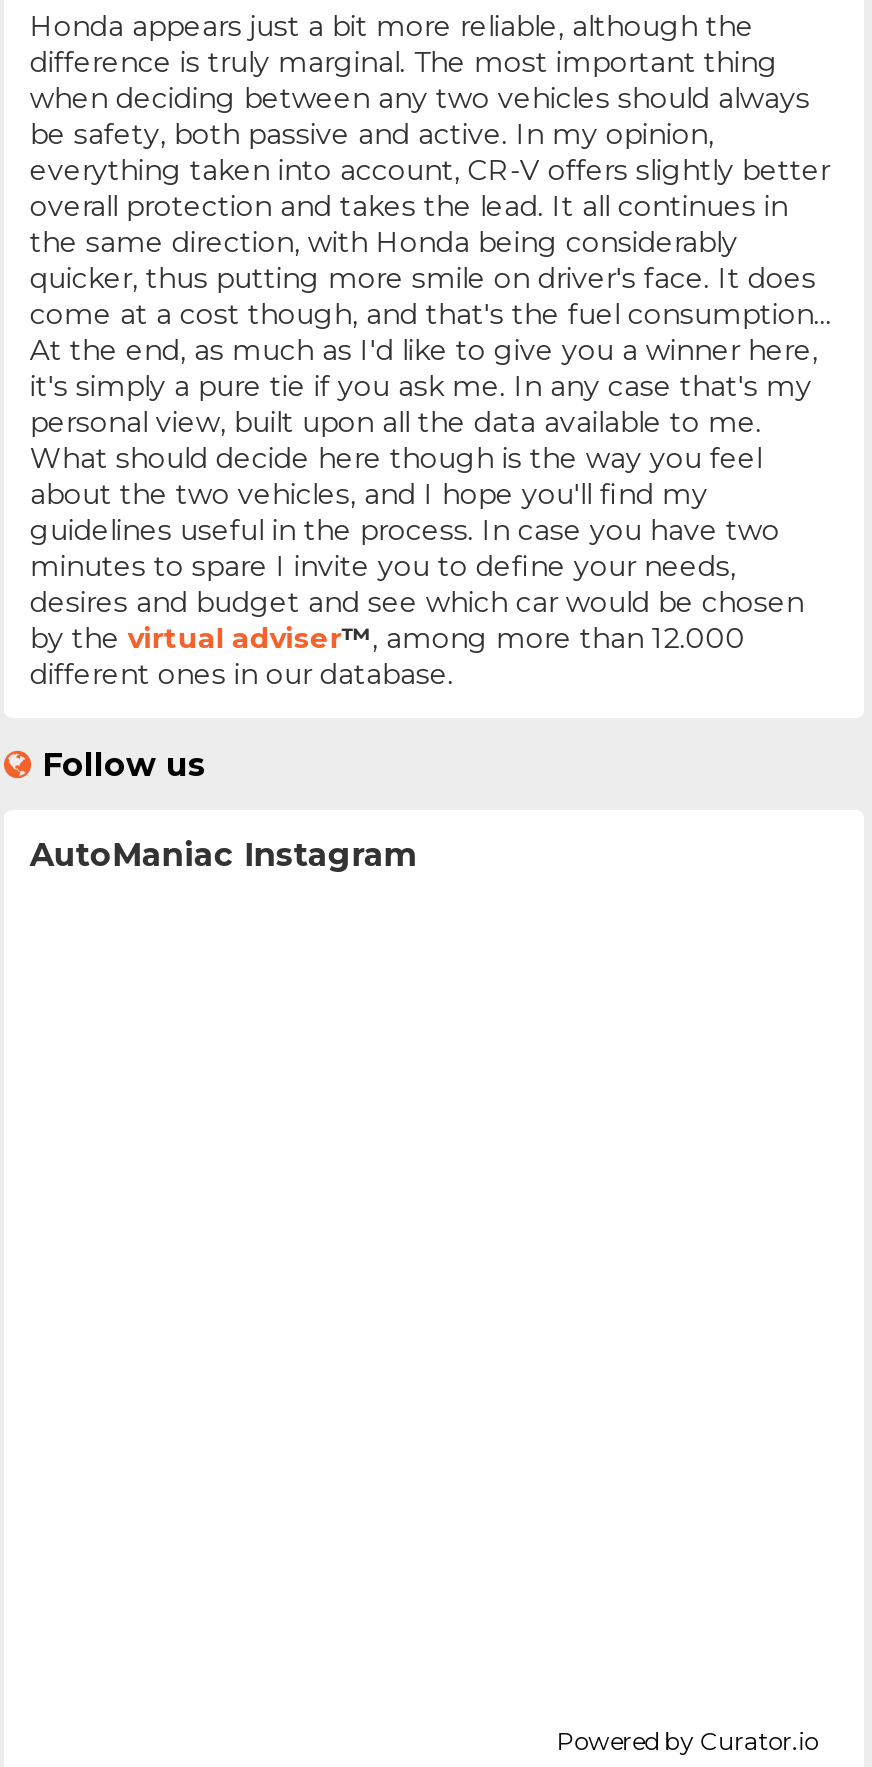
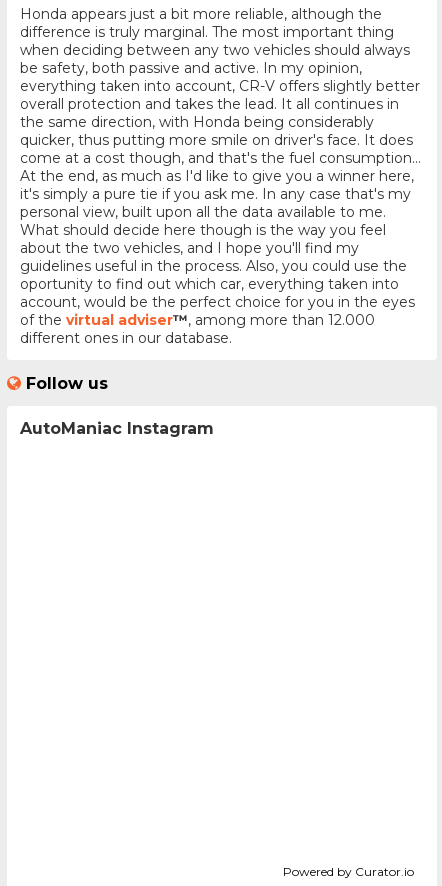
[30,513,804,657] guidelines useful in the process. In case you have two | minutes to spare I invite you to define your needs, | desires and budget and see which car would be chosen | by the virtual adviser™, among more than 12.000 -> [20,257,415,329] guidelines useful in the process. Also, you could use the | oportunity to find out which car, everything taken into | account, would be the perfect choice for you in the eyes | of the virtual adviser™, among more than 12.000

